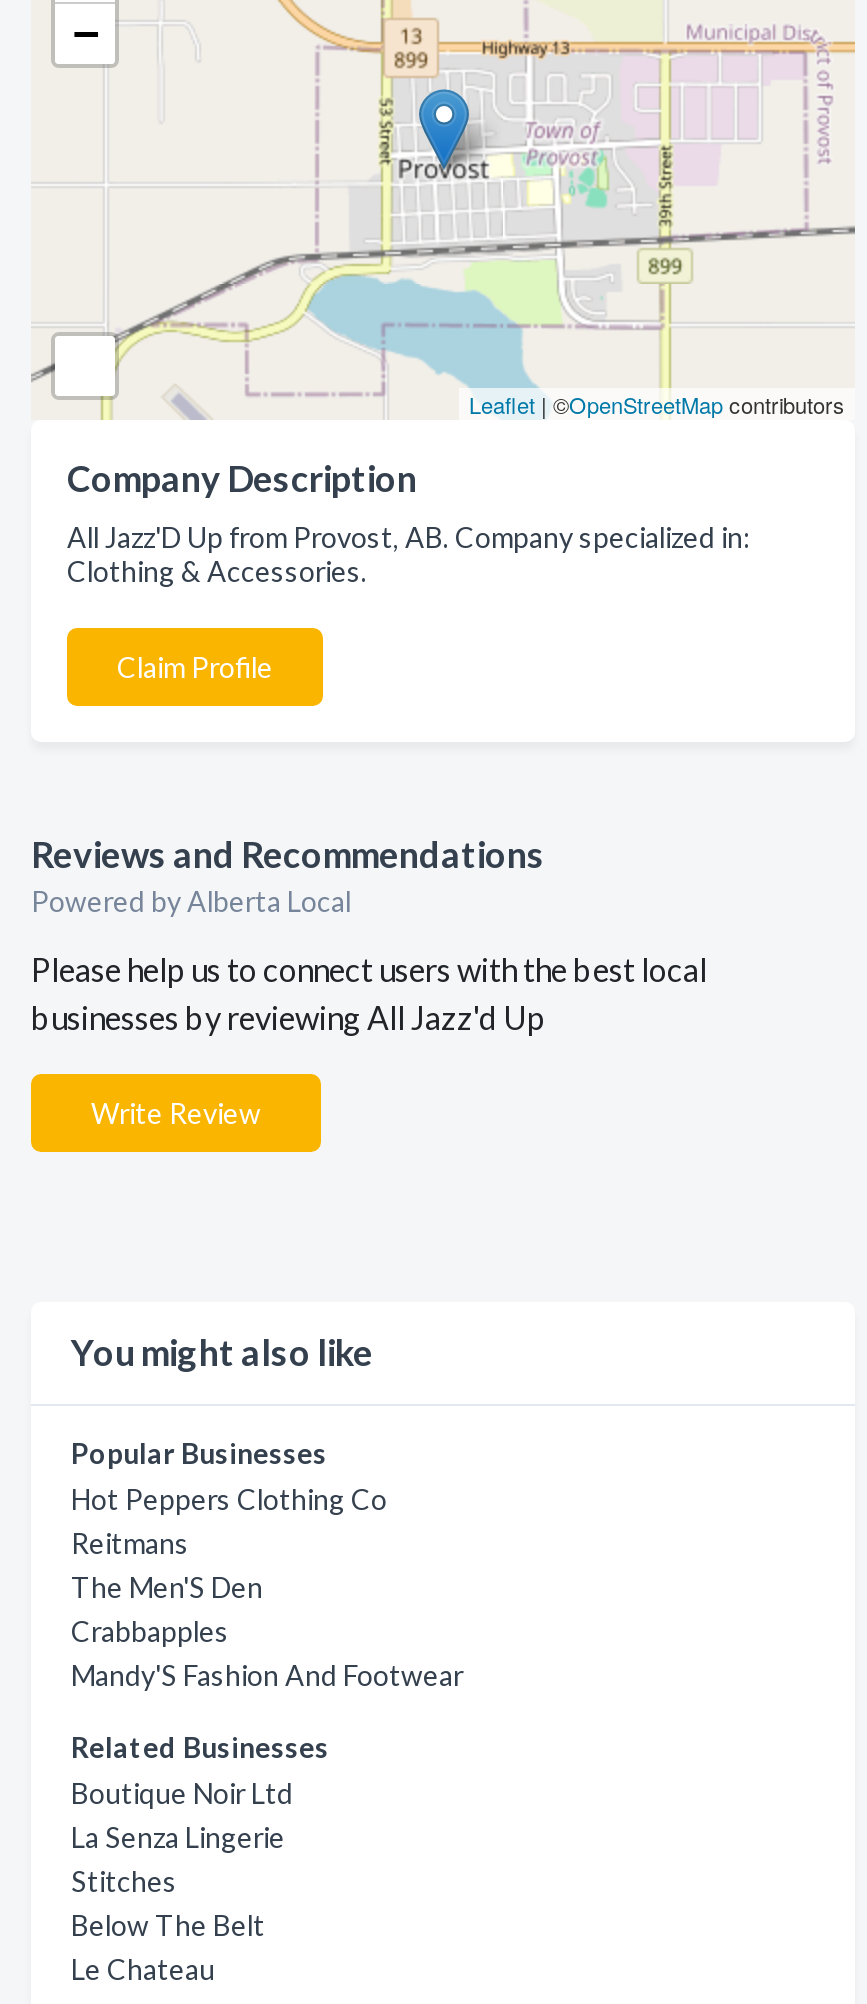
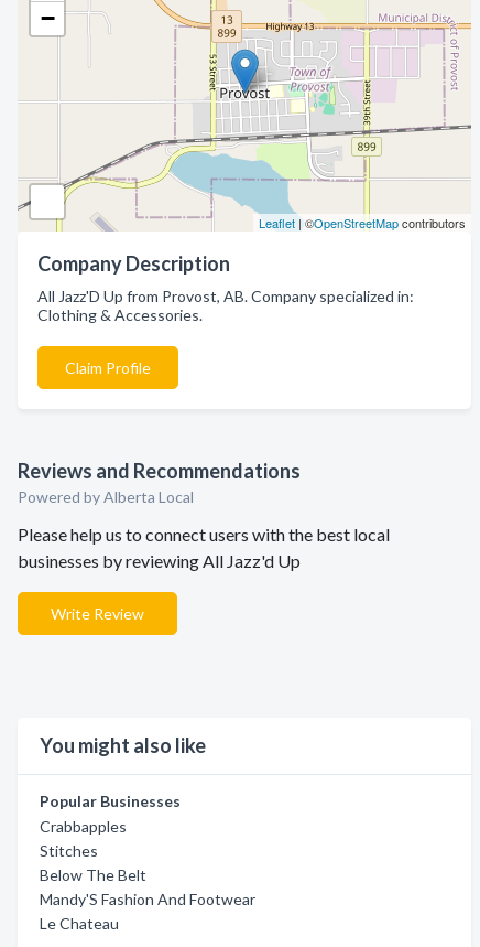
[71,1482,387,1604] Hot Peppers Clothing Co | Reitmans | The Men'S Den -> none
moved [71,1658,463,1692] -> [40,890,255,908]: Mandy'S Fashion And Footwear
[71,1730,329,1854] Related Businesses | Boutique Noir Ltd | La Senza Lingerie -> none
moved [71,1864,265,1942] -> [40,841,146,884]: Stitches | Below The Belt

